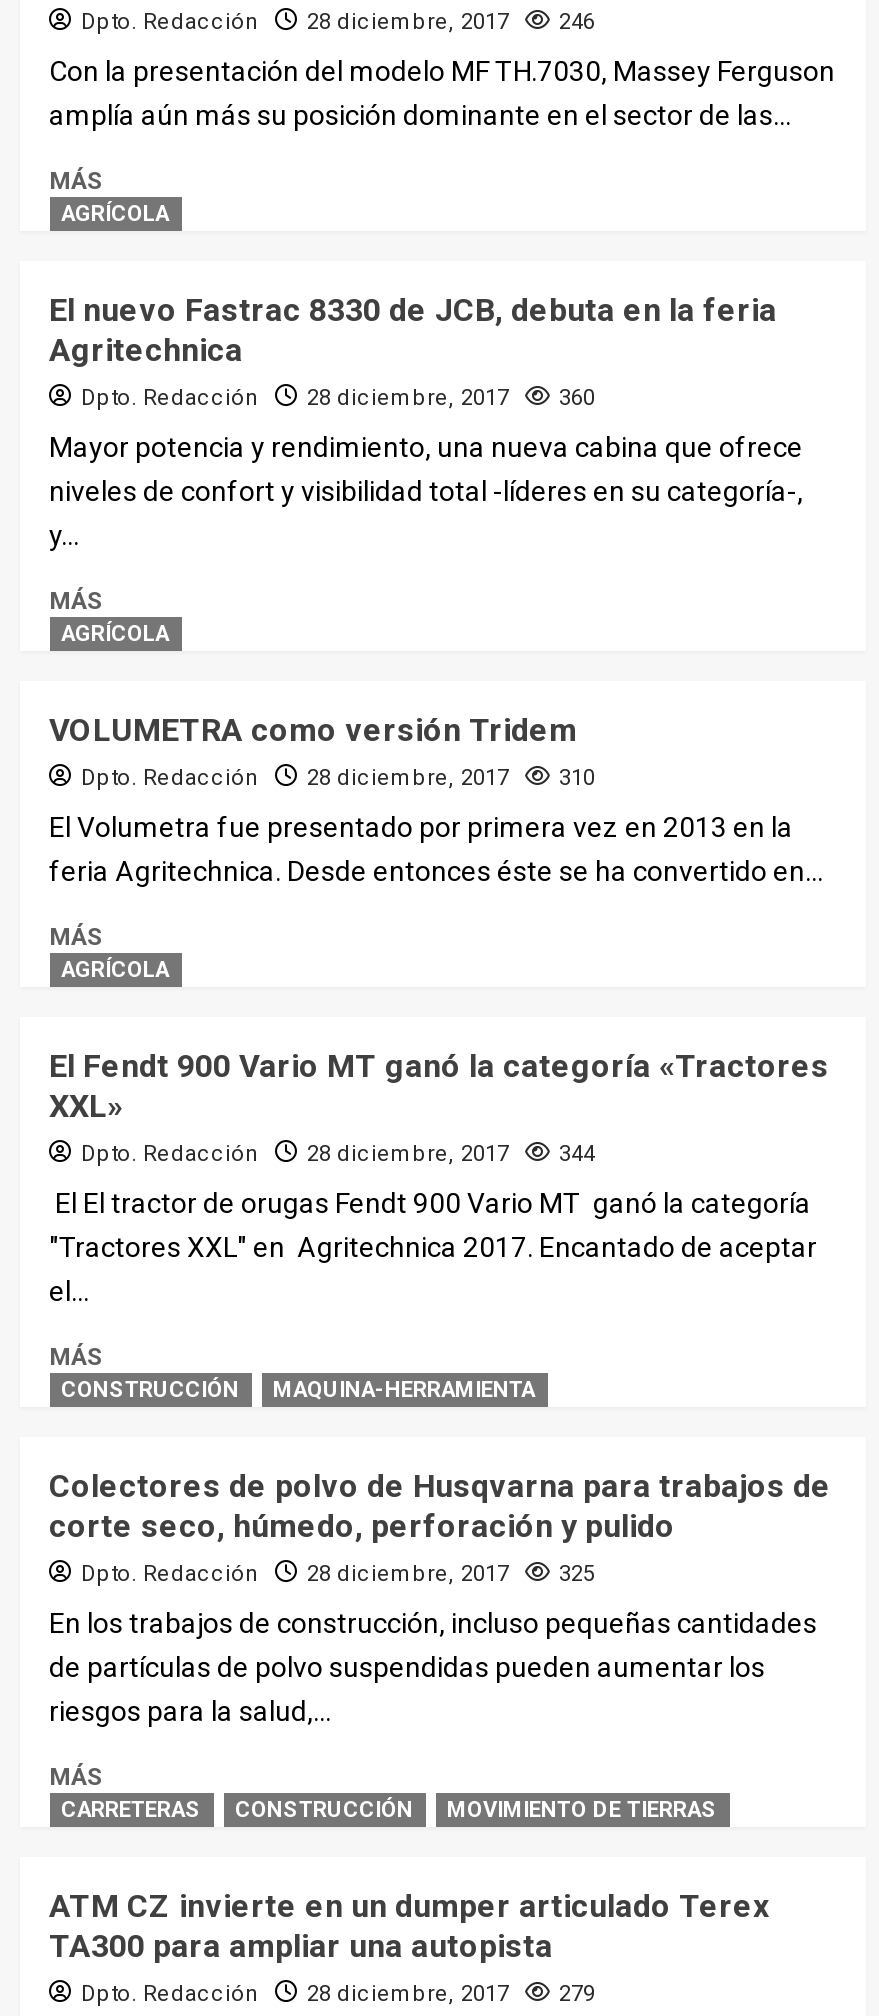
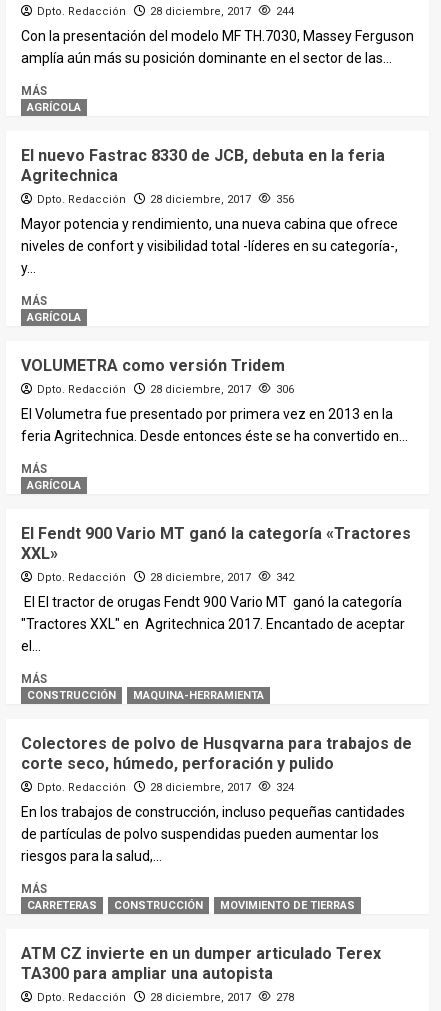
[81,10,595,36] Dpto. Redacción 28 diciembre, 2017 246 -> [36,5,293,18] Dpto. Redacción 28 diciembre, 2017 244
[81,386,595,412] Dpto. Redacción 28 diciembre, 2017 360 -> [36,193,293,206] Dpto. Redacción 28 diciembre, 2017 356
[81,766,595,792] Dpto. Redacción 28 diciembre, 2017 310 -> [36,383,293,396] Dpto. Redacción 28 diciembre, 2017 306
[81,1142,595,1168] Dpto. Redacción 28 diciembre, 2017 344 -> [36,571,293,584] Dpto. Redacción 28 diciembre, 2017 342
[81,1562,595,1588] Dpto. Redacción 28 diciembre, 2017 325 -> [36,781,293,794] Dpto. Redacción 28 diciembre, 2017 324
[81,1982,595,2008] Dpto. Redacción 28 diciembre, 2017 279 -> [36,991,293,1004] Dpto. Redacción 28 diciembre, 2017 278

